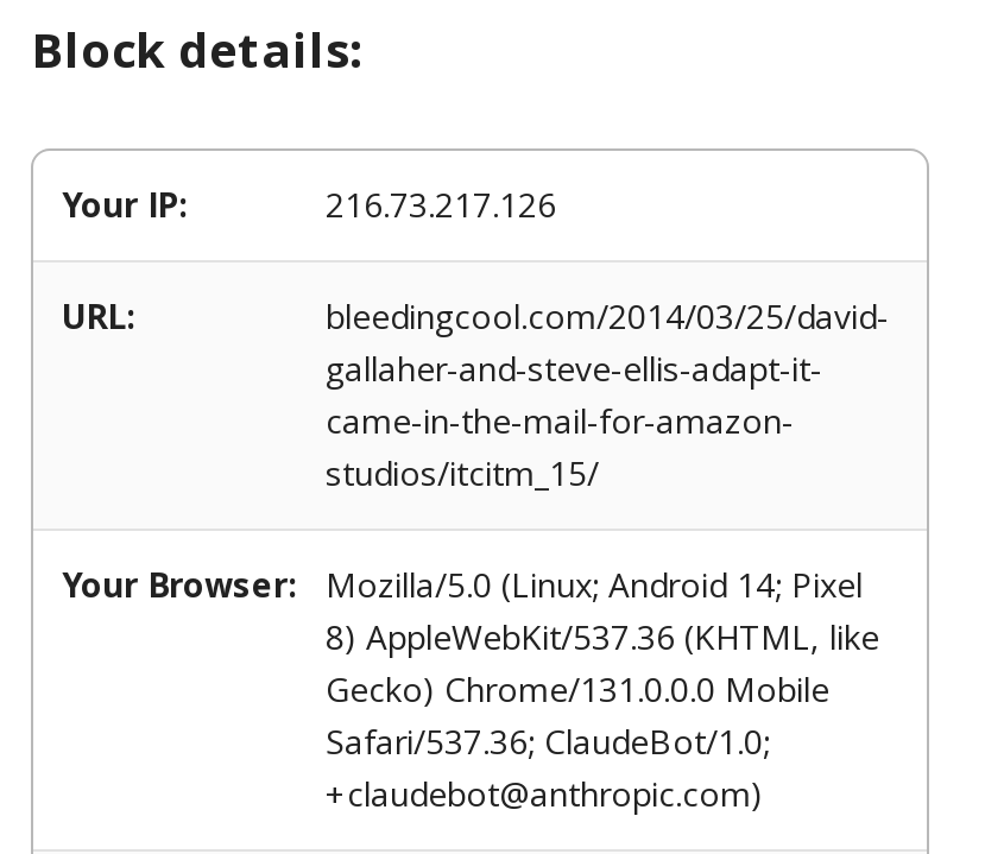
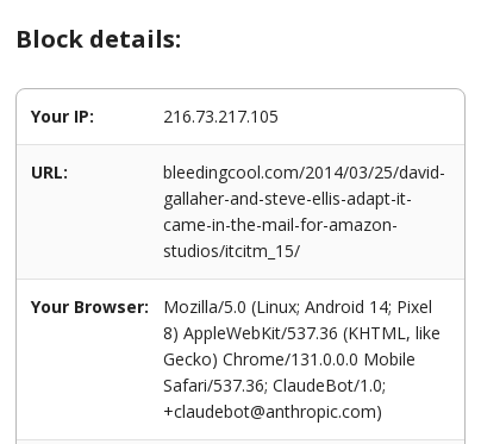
[326,182,556,227] 216.73.217.126 -> [163,105,279,127] 216.73.217.105

